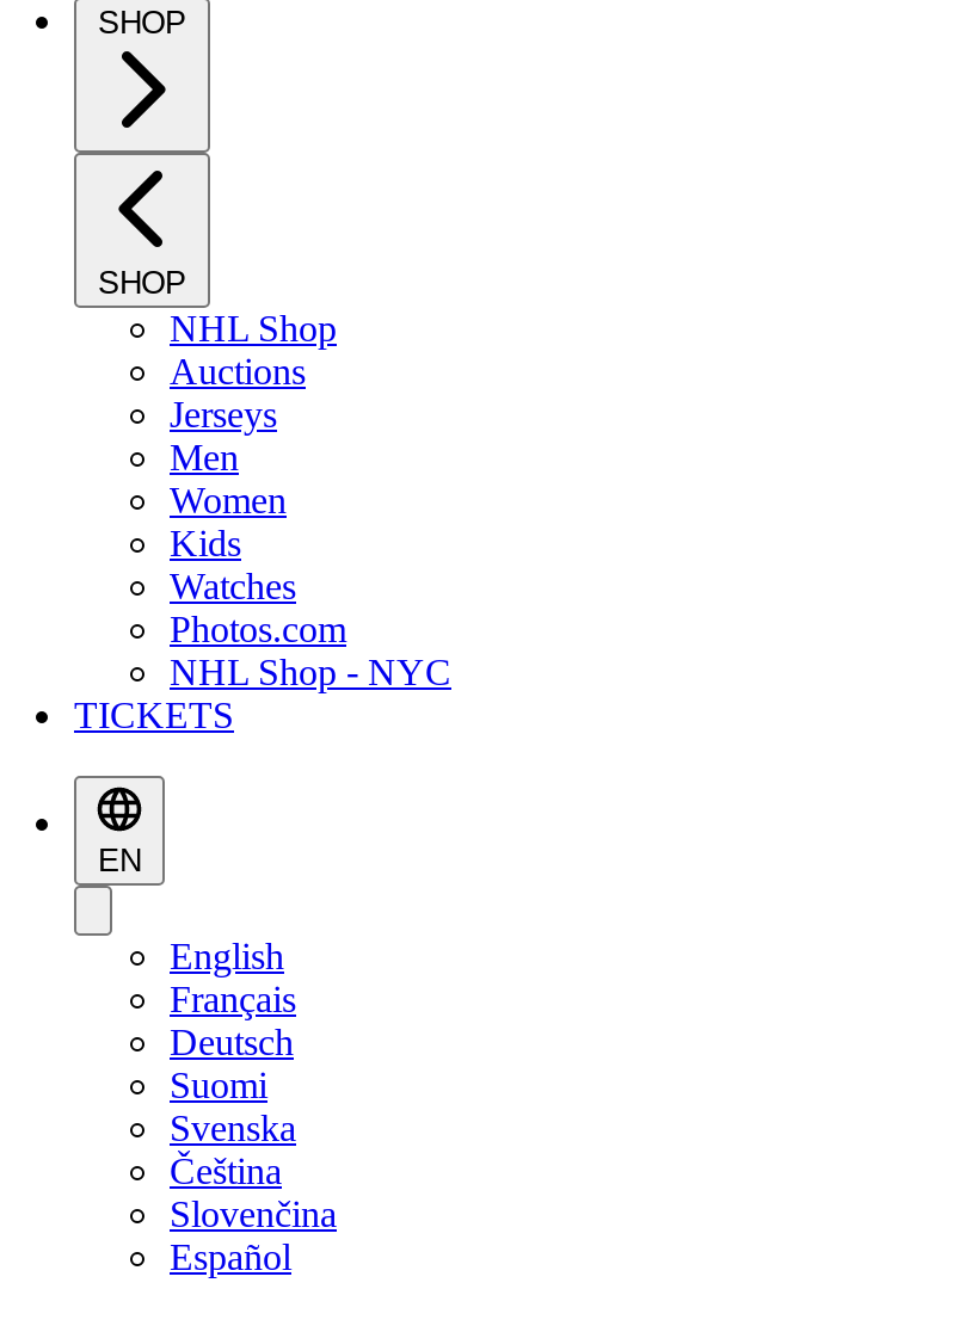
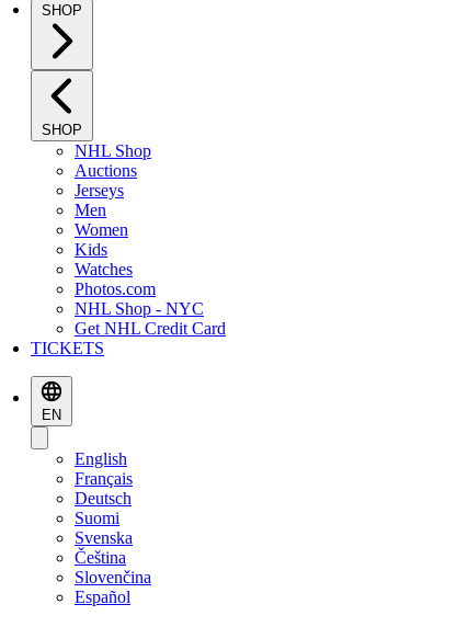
none -> [75,319,226,338] Get NHL Credit Card

